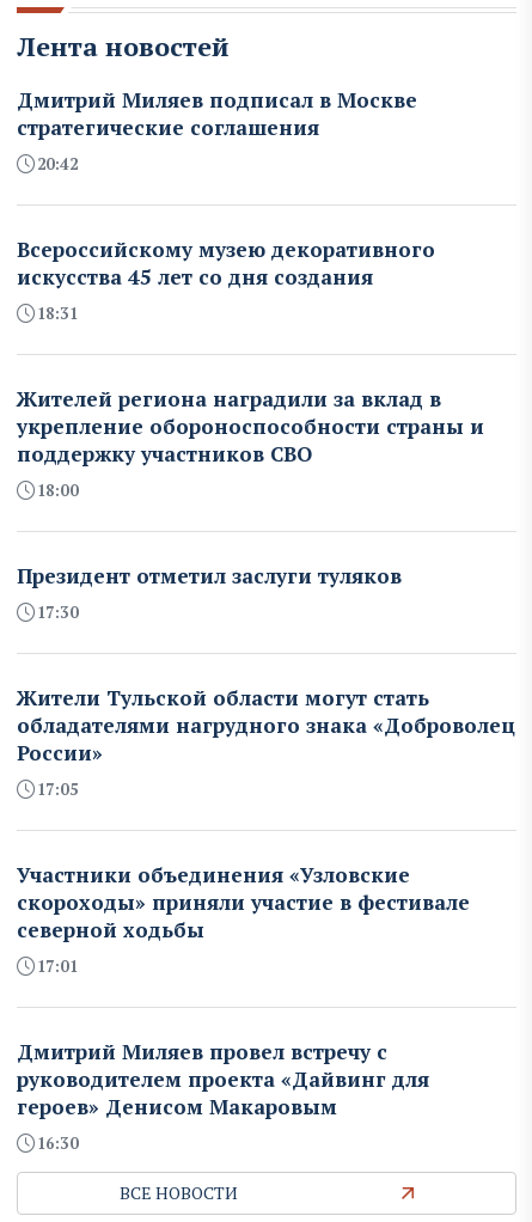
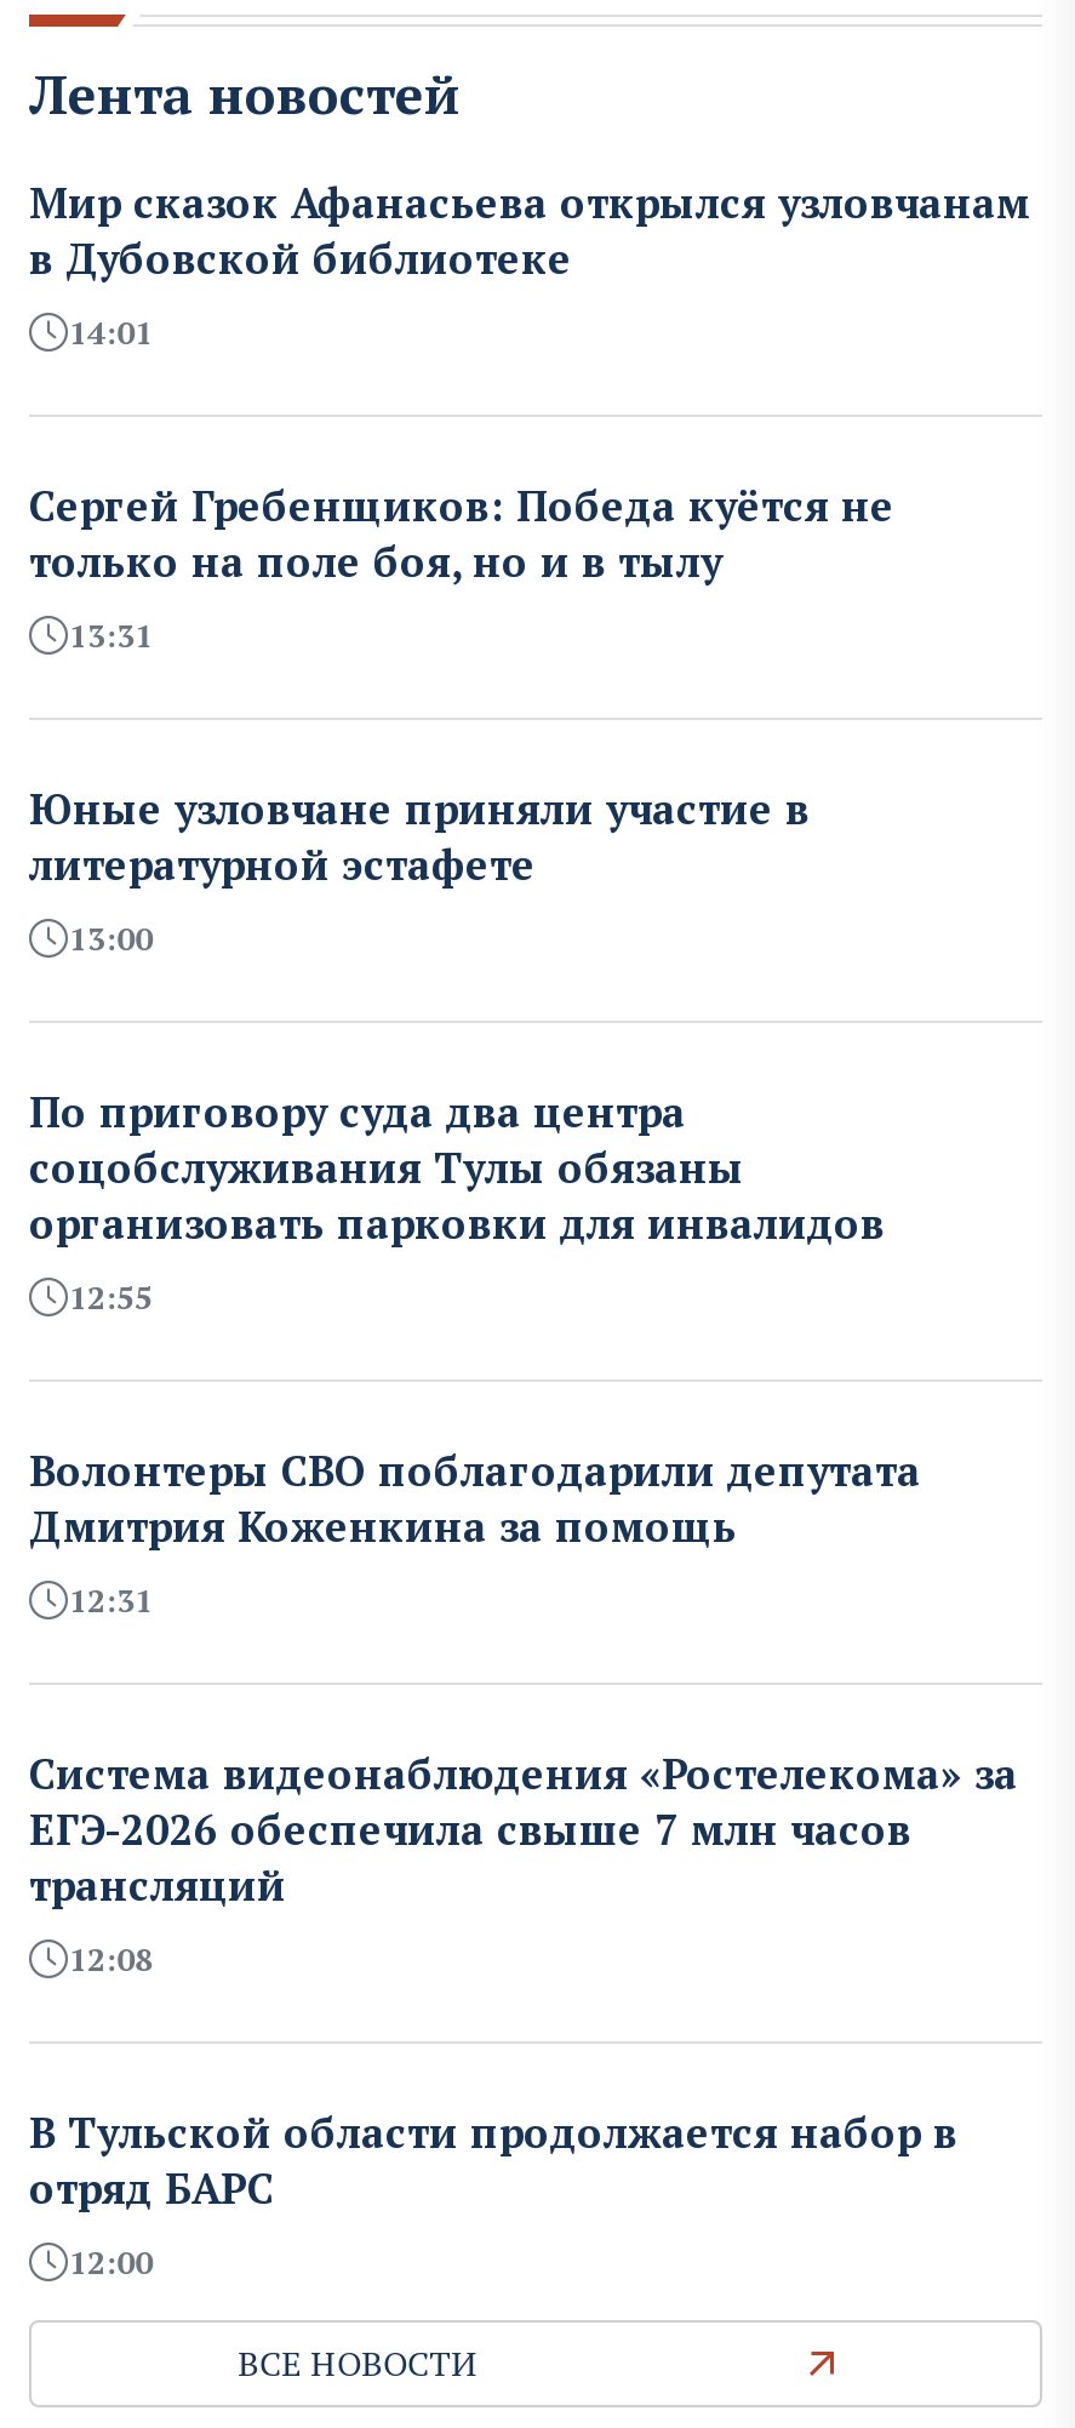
[17,86,417,175] Дмитрий Миляев подписал в Москве | стратегические соглашения | 20:42 -> [29,175,1030,355] Мир сказок Афанасьева открылся узловчанам | в Дубовской библиотеке | 14:01
[17,236,435,324] Всероссийскому музею декоративного | искусства 45 лет со дня создания | 18:31 -> [29,478,894,658] Сергей Гребенщиков: Победа куётся не | только на поле боя, но и в тылу | 13:31
[17,385,484,501] Жителей региона наградили за вклад в | укрепление обороноспособности страны и | поддержку участников СВО | 18:00 -> [29,781,810,961] Юные узловчане приняли участие в | литературной эстафете | 13:00
[17,562,402,623] Президент отметил заслуги туляков | 17:30 -> [29,1084,885,1320] По приговору суда два центра | соцобслуживания Тулы обязаны | организовать парковки для инвалидов | 12:55
[17,684,515,800] Жители Тульской области могут стать | обладателями нагрудного знака «Доброволец | России» | 17:05 -> [29,1443,921,1623] Волонтеры СВО поблагодарили депутата | Дмитрия Коженкина за помощь | 12:31
[17,861,470,977] Участники объединения «Узловские | скороходы» приняли участие в фестивале | северной ходьбы | 17:01 -> [29,1746,1018,1981] Система видеонаблюдения «Ростелекома» за | ЕГЭ-2026 обеспечила свыше 7 млн часов | трансляций | 12:08
[17,1038,429,1154] Дмитрий Миляев провел встречу с | руководителем проекта «Дайвинг для | героев» Денисом Макаровым | 16:30 -> [29,2105,957,2284] В Тульской области продолжается набор в | отряд БАРС | 12:00

